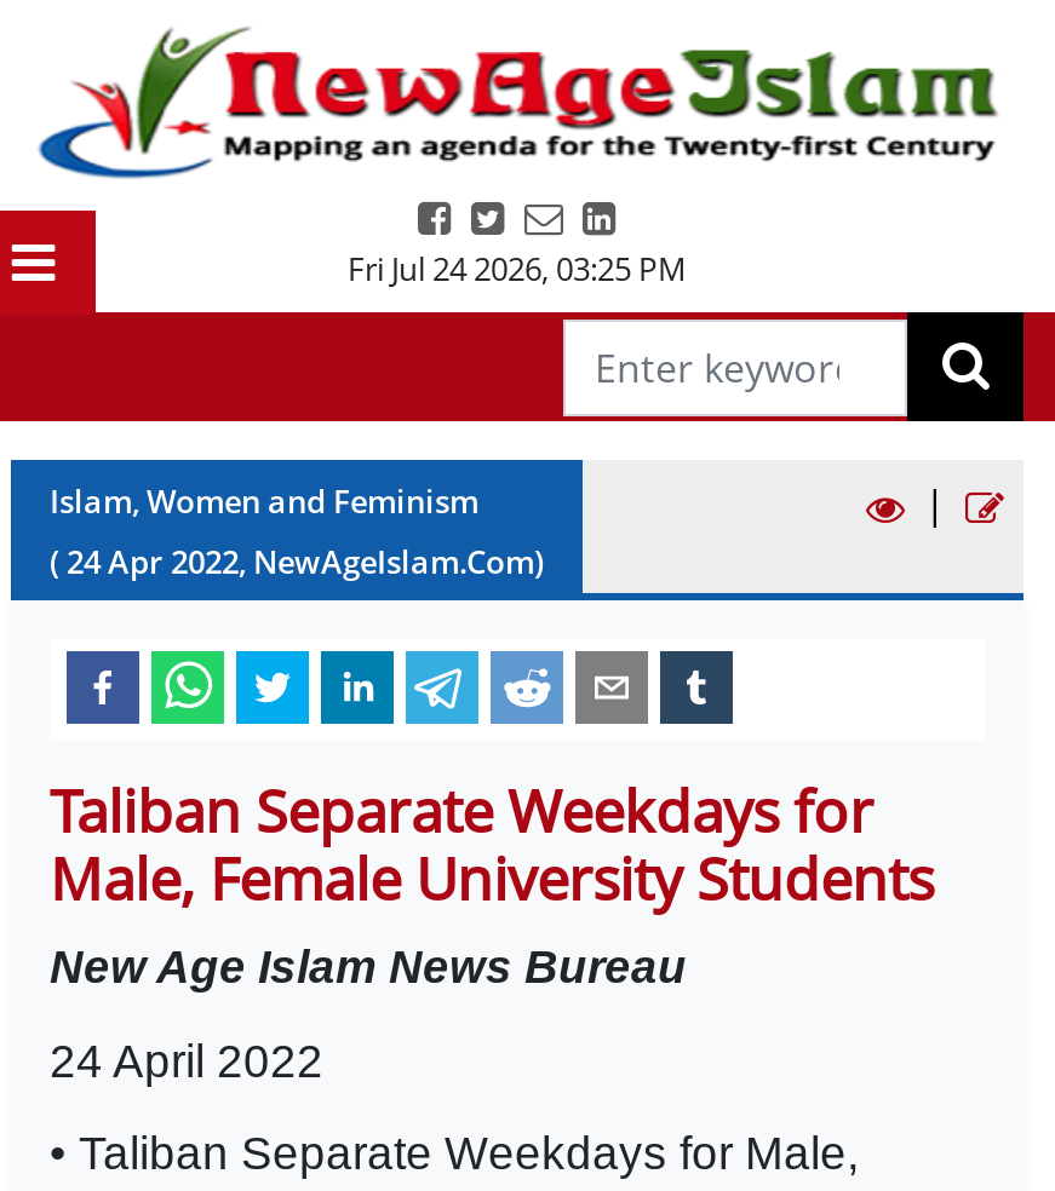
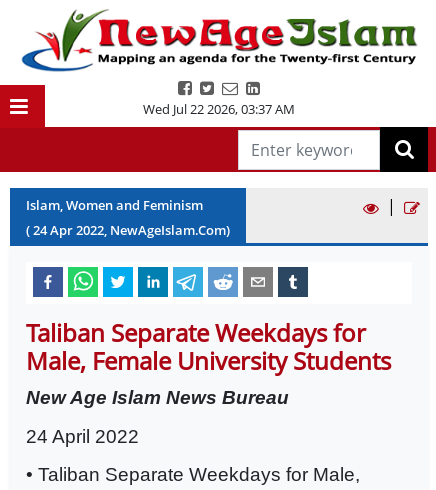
[348,247,687,290] Fri Jul 24 2026, 03:25 PM -> [143,100,295,118] Wed Jul 22 2026, 03:37 AM

